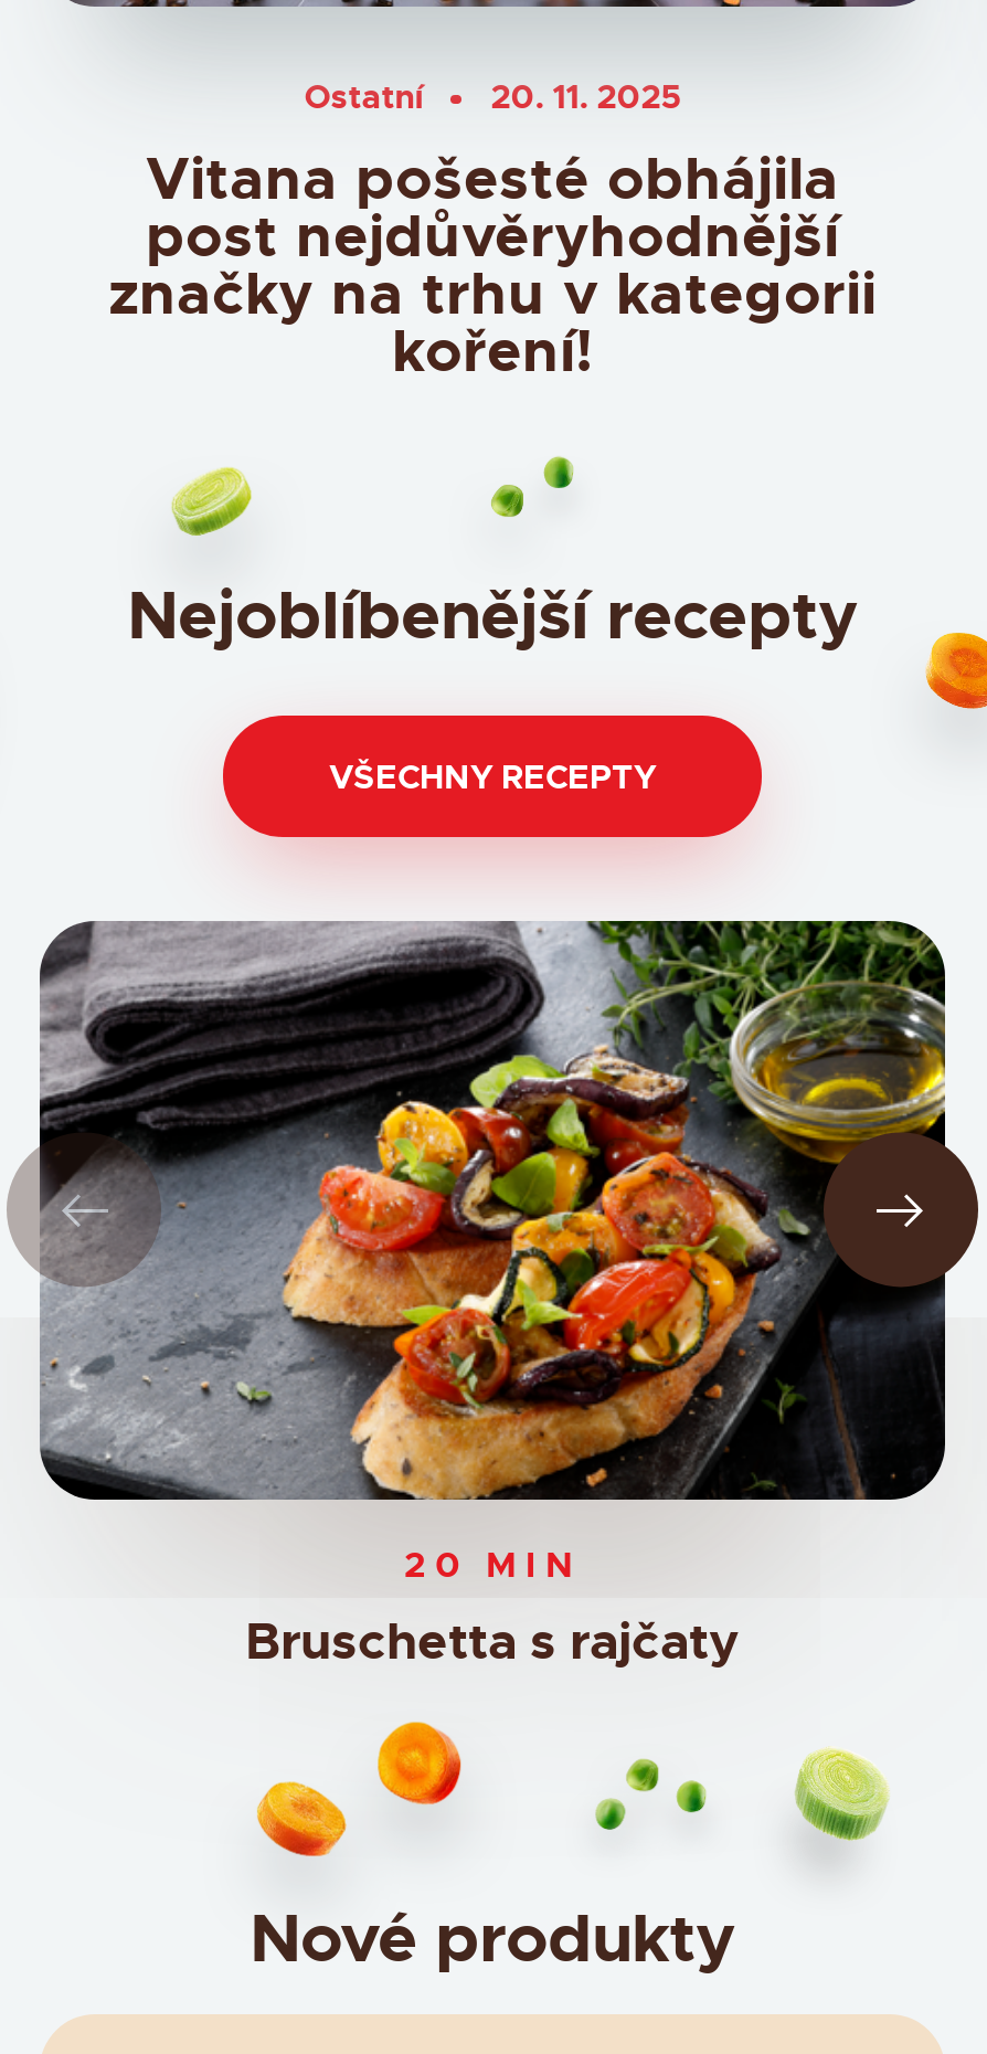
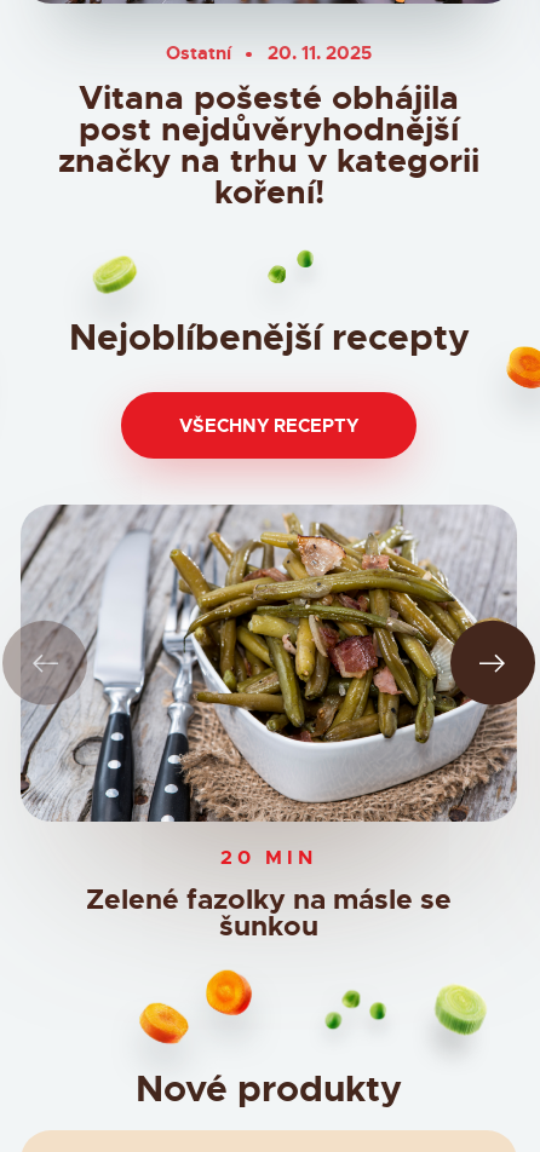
[38,919,947,1502] [image] -> [21,505,518,823] [image]
[245,1609,740,1673] Bruschetta s rajčaty -> [86,882,452,943] Zelené fazolky na másle se | šunkou

